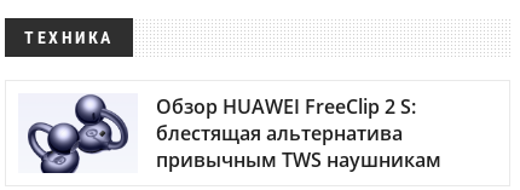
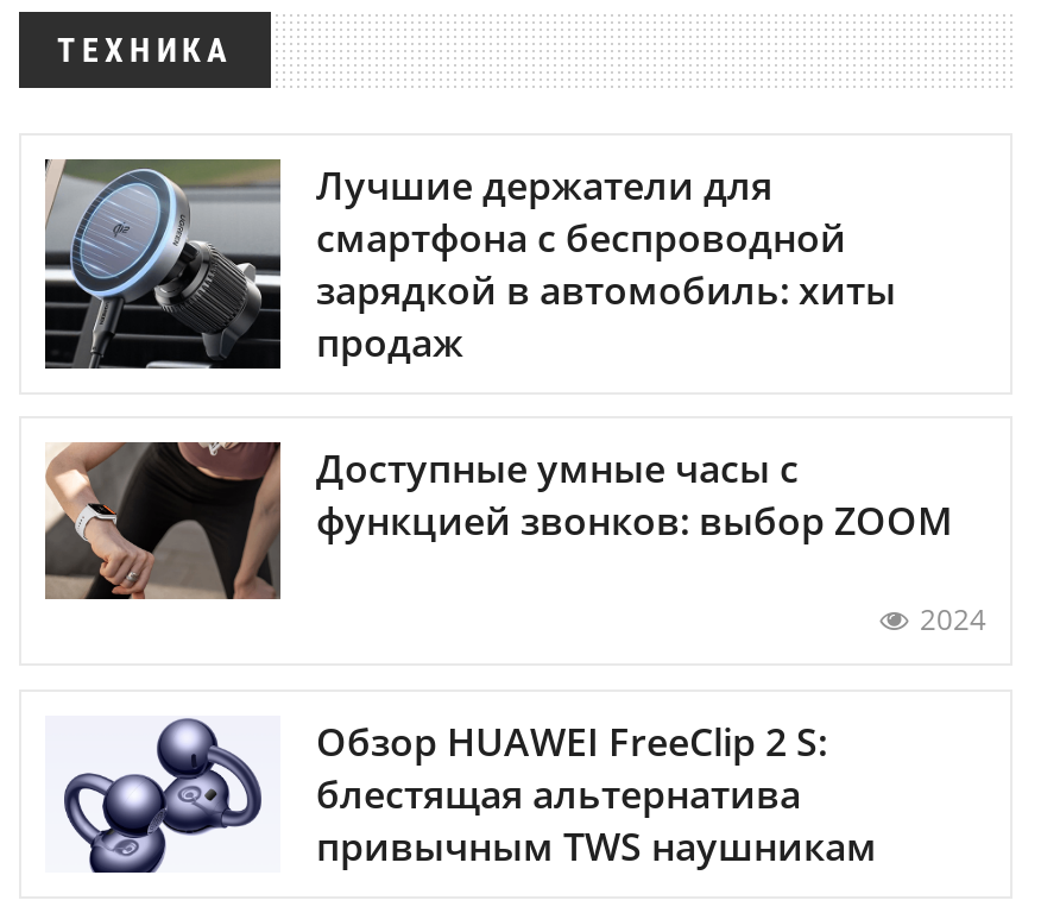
none -> [43,157,986,640] [image] | Лучшие держатели для | смартфона с беспроводной | зарядкой в автомобиль: хиты | продаж | Доступные умные часы с | функцией звонков: выбор ZOOM | 2024
none -> [43,440,283,602] [image]

